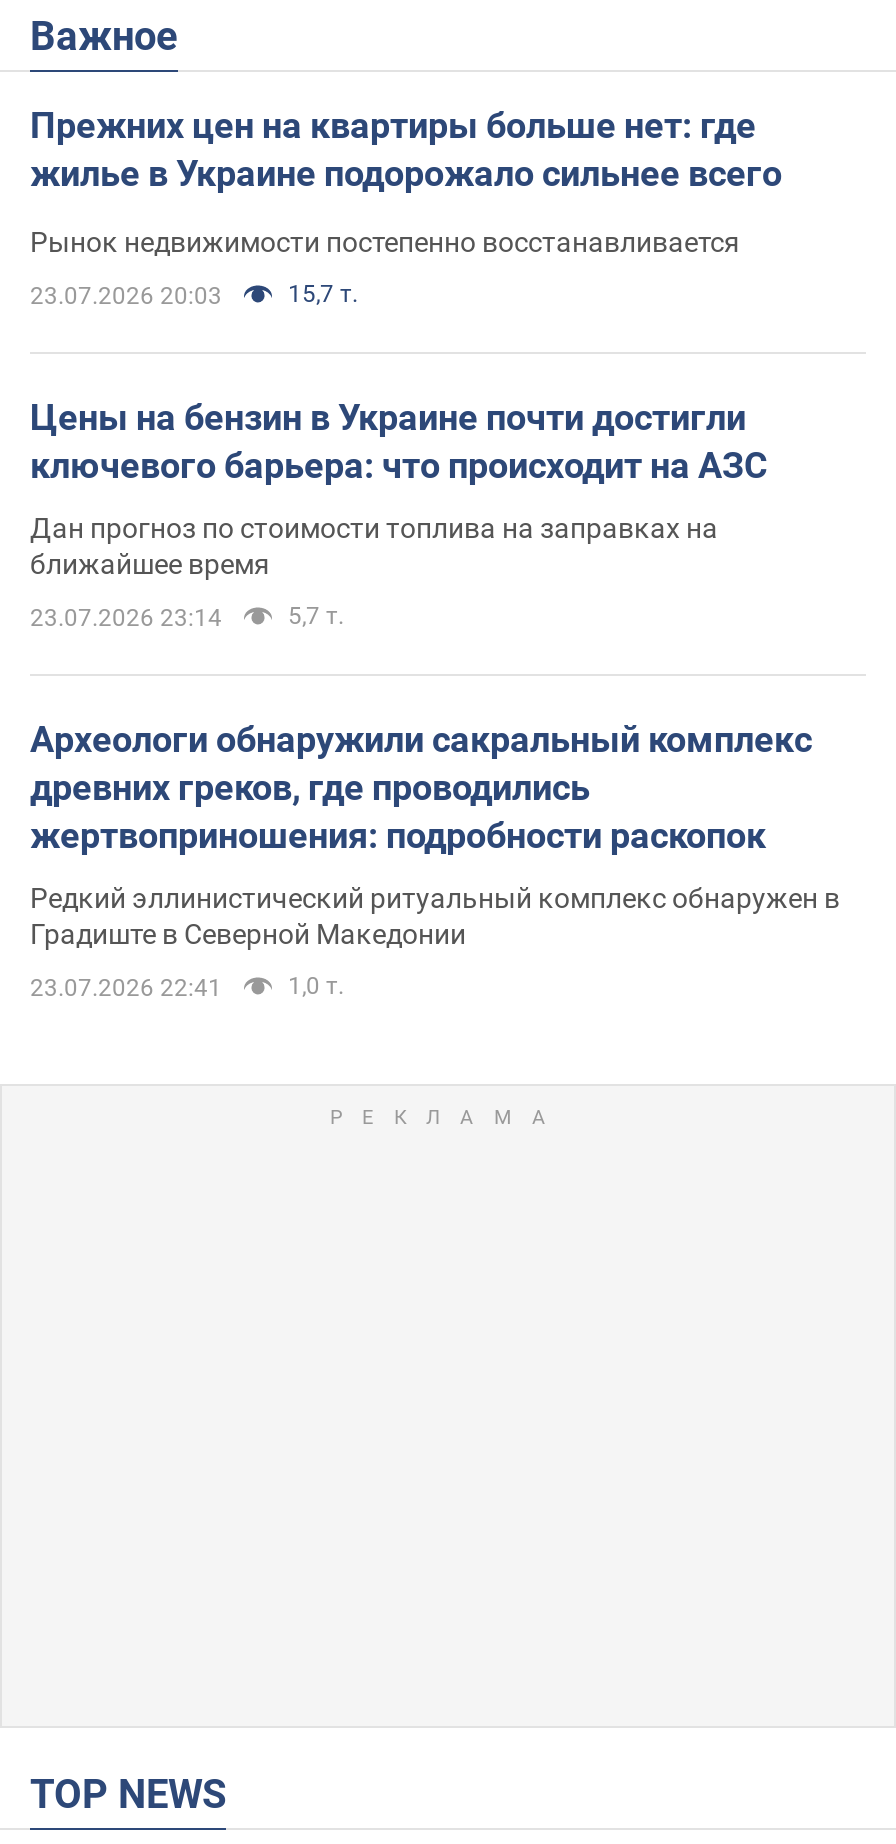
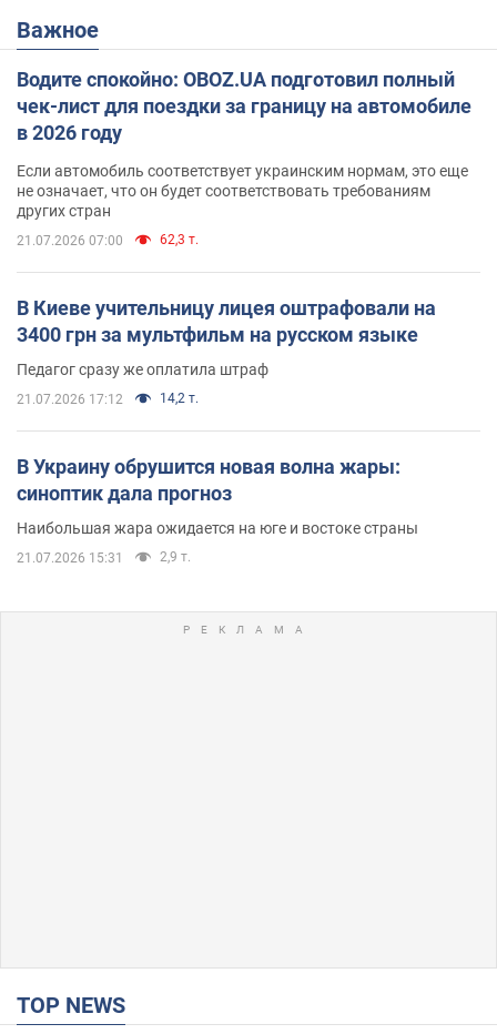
[30,103,782,193] Прежних цен на квартиры больше нет: где | жилье в Украине подорожало сильнее всего -> [17,67,471,144] Водите спокойно: OBOZ.UA подготовил полный | чек-лист для поездки за границу на автомобиле | в 2026 году
[30,225,740,257] Рынок недвижимости постепенно восстанавливается -> [17,162,468,219] Если автомобиль соответствует украинским нормам, это еще | не означает, что он будет соответствовать требованиям | других стран
[30,279,358,309] 23.07.2026 20:03 | 15,7 т. -> [17,232,199,248] 21.07.2026 07:00 | 62,3 т.
[30,395,768,485] Цены на бензин в Украине почти достигли | ключевого барьера: что происходит на АЗС -> [17,296,436,346] В Киеве учительницу лицея оштрафовали на | 3400 грн за мультфильм на русском языке
[30,511,718,579] Дан прогноз по стоимости топлива на заправках на | ближайшее время -> [17,360,268,378] Педагог сразу же оплатила штраф
[30,601,344,631] 23.07.2026 23:14 | 5,7 т. -> [17,390,199,407] 21.07.2026 17:12 | 14,2 т.
[30,717,812,855] Археологи обнаружили сакральный комплекс | древних греков, где проводились | жертвоприношения: подробности раскопок -> [17,455,400,504] В Украину обрушится новая волна жары: | синоптик дала прогноз
[30,881,840,949] Редкий эллинистический ритуальный комплекс обнаружен в | Градиште в Северной Македонии -> [17,519,418,537] Наибольшая жара ожидается на юге и востоке страны
[30,971,344,1001] 23.07.2026 22:41 | 1,0 т. -> [17,549,191,565] 21.07.2026 15:31 | 2,9 т.

